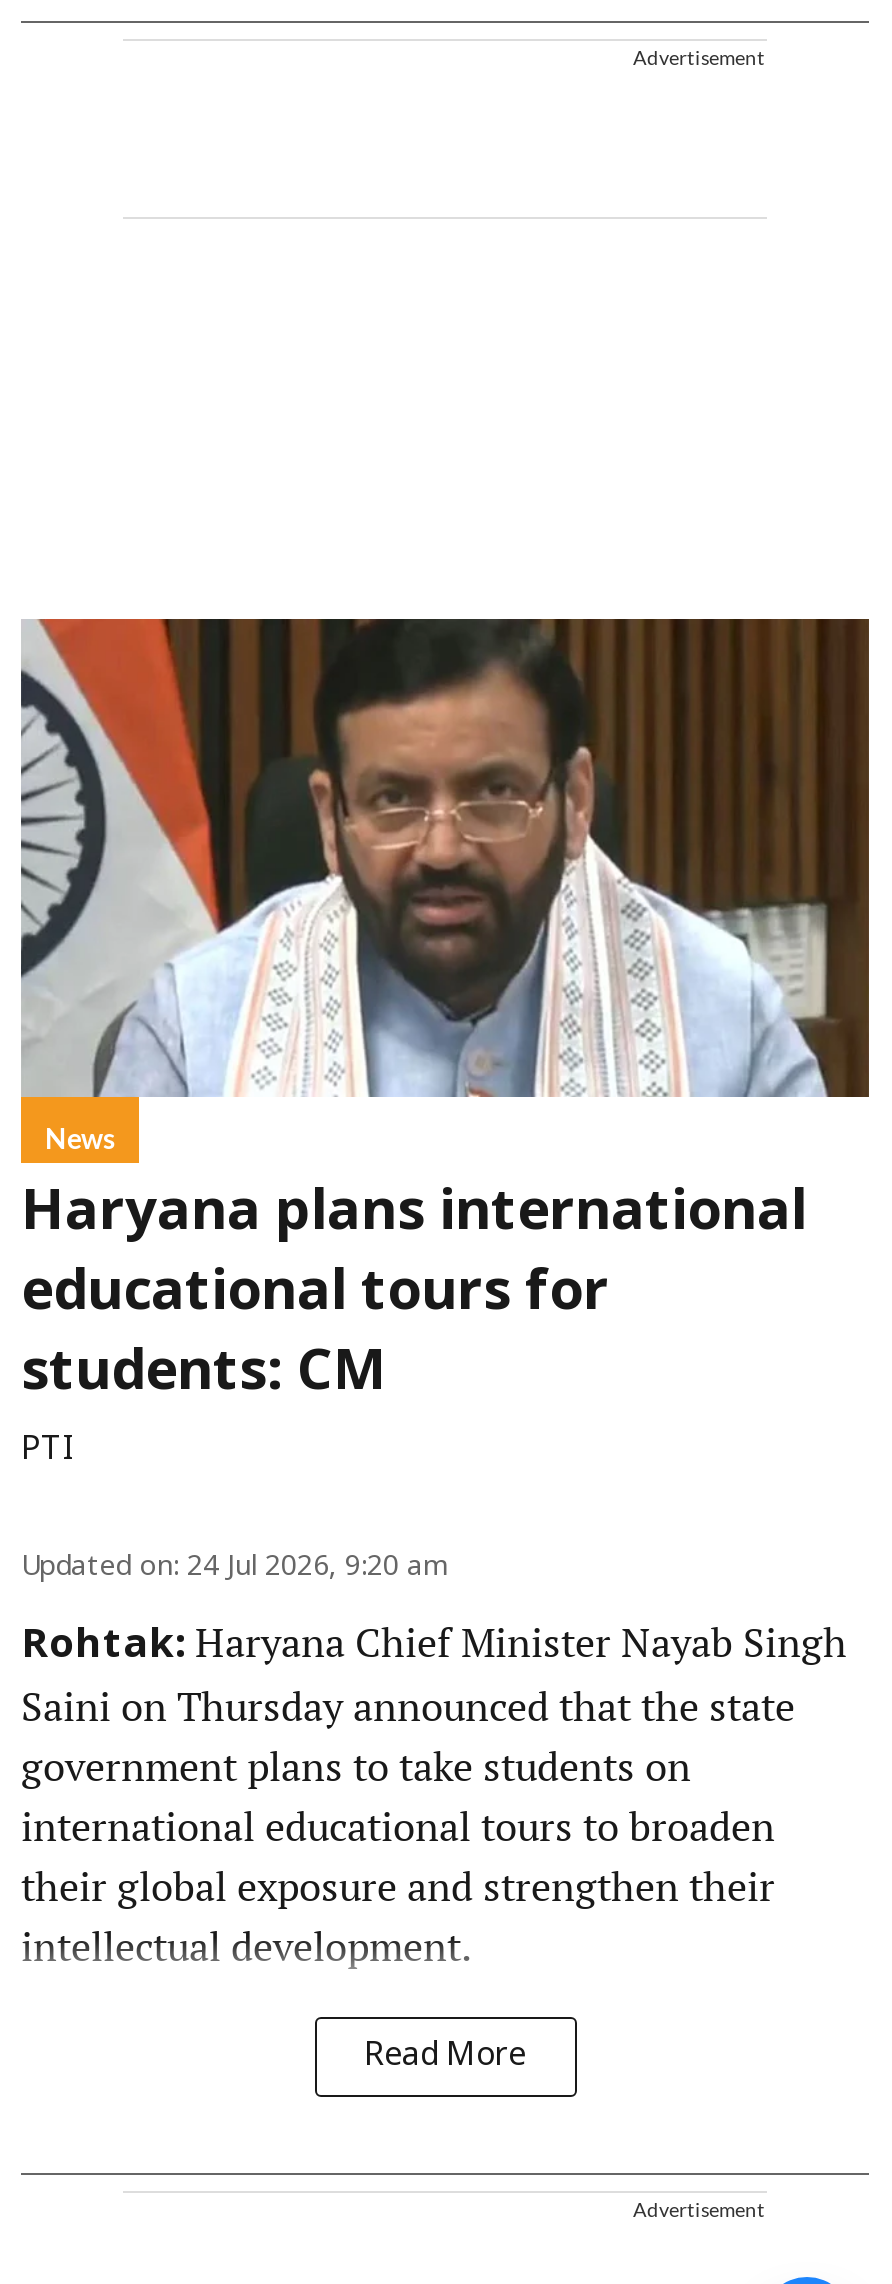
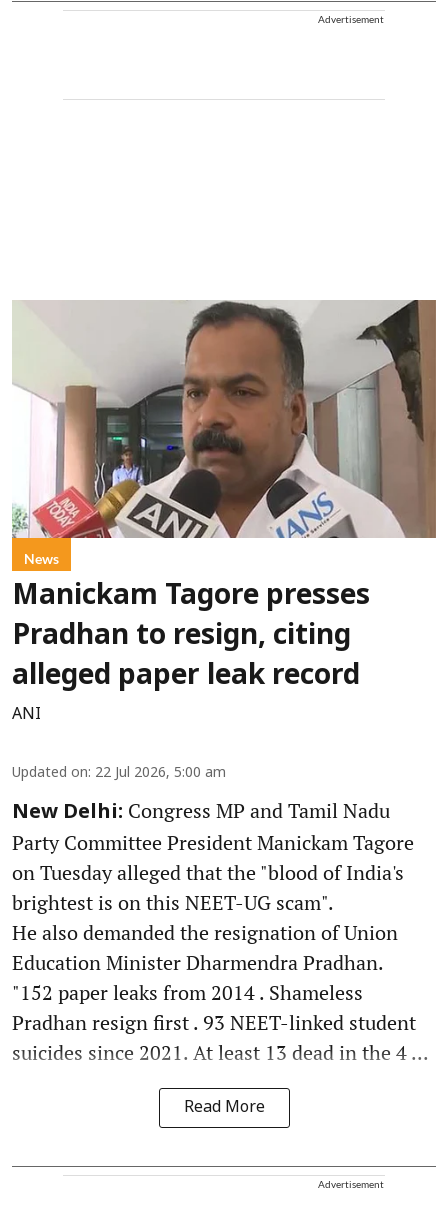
[19,616,867,1100] [image] -> [12,299,436,539] [image]
[21,1181,807,1471] Haryana plans international | educational tours for | students: CM | PTI -> [12,580,370,725] Manickam Tagore presses | Pradhan to resign, citing | alleged paper leak record | ANI
[21,1551,449,1585] Updated on: 24 Jul 2026, 9:20 am -> [12,765,226,782] Updated on: 22 Jul 2026, 5:00 am
[21,1615,847,1973] Rohtak: Haryana Chief Minister Nayab Singh | Saini on Thursday announced that the state | government plans to take students on | international educational tours to broaden | their global exposure and strengthen their | intellectual development. -> [12,797,429,1066] New Delhi: Congress MP and Tamil Nadu | Party Committee President Manickam Tagore | on Tuesday alleged that the "blood of India's | brightest is on this NEET-UG scam". | He also demanded the resignation of Union | Education Minister Dharmendra Pradhan. | "152 paper leaks from 2014 . Shameless | Pradhan resign first . 93 NEET-linked student | suicides since 2021. At least 13 dead in the 4 ...

